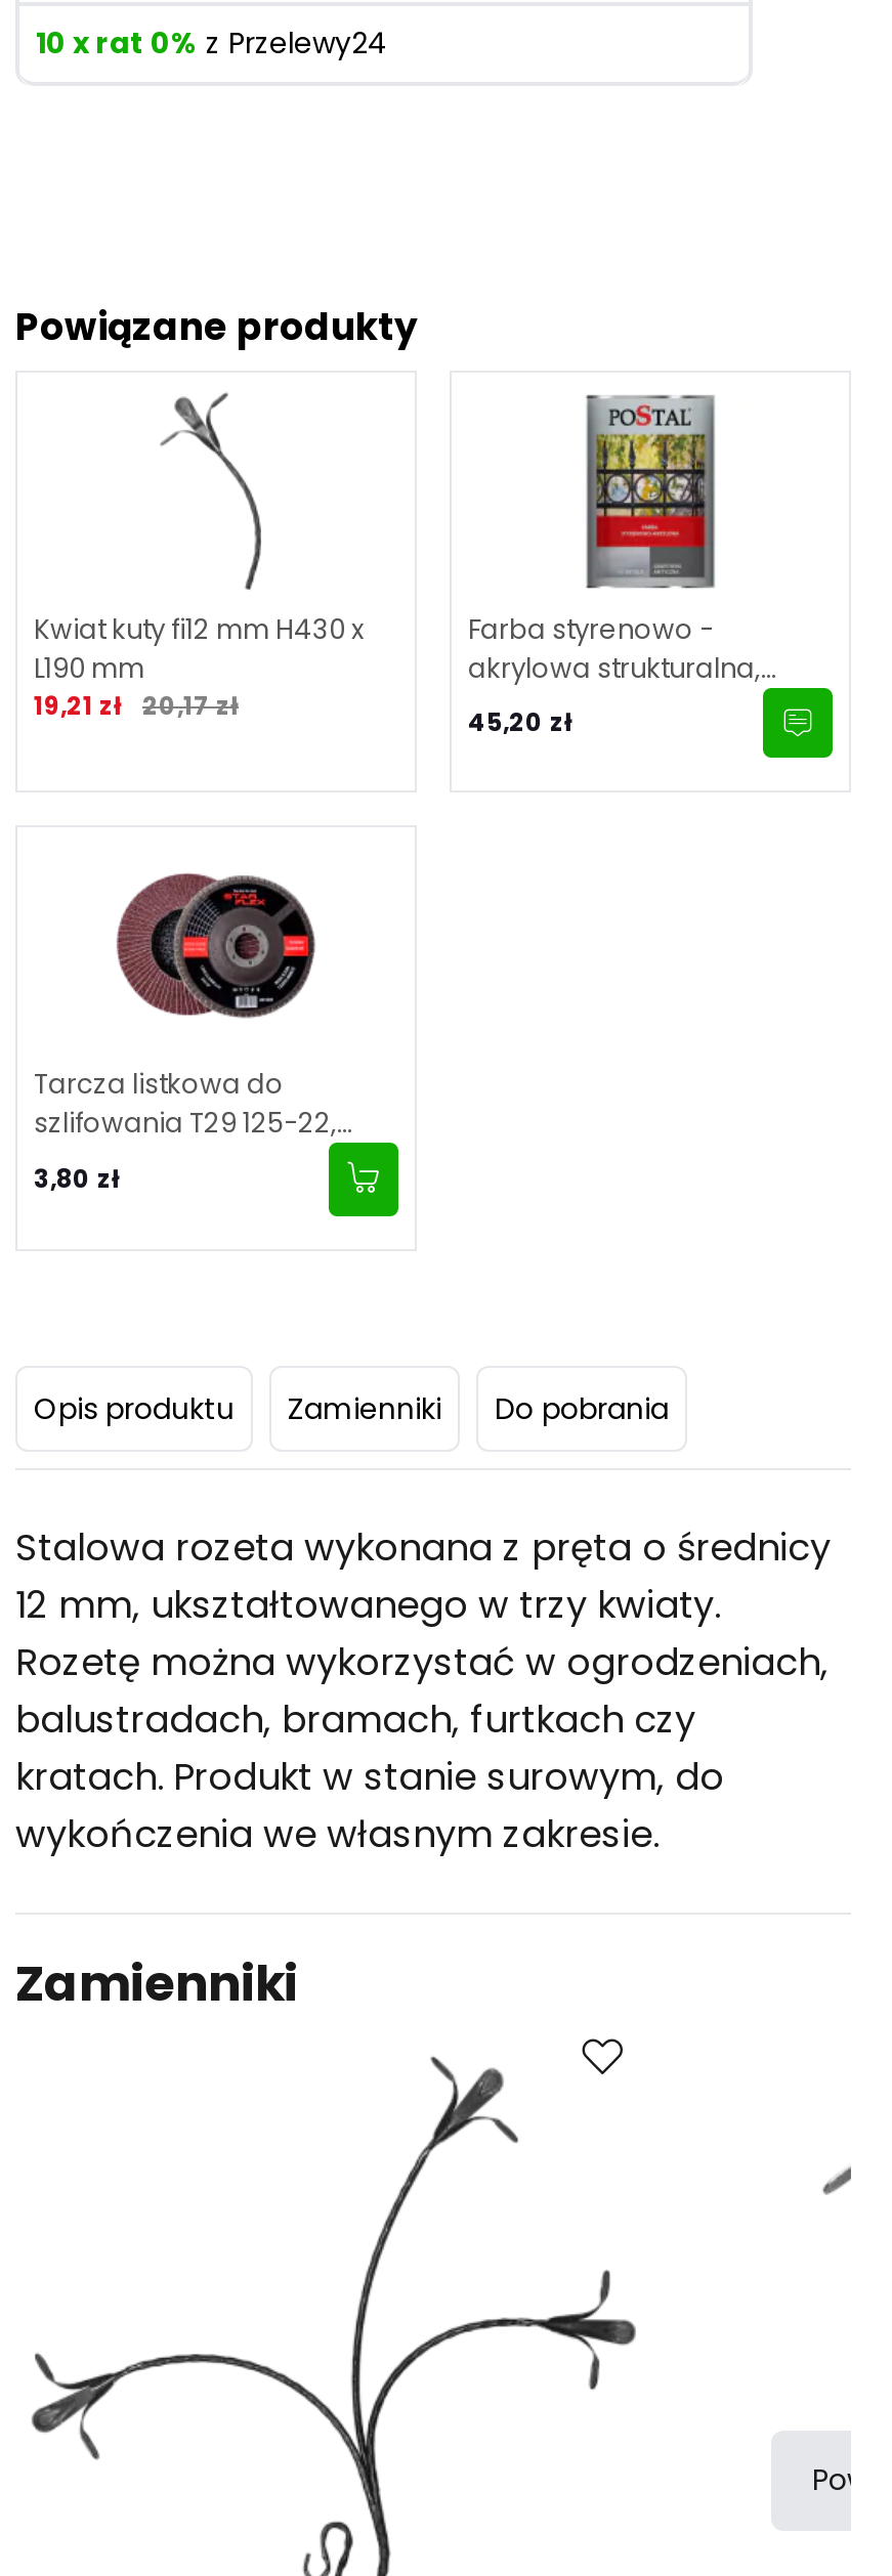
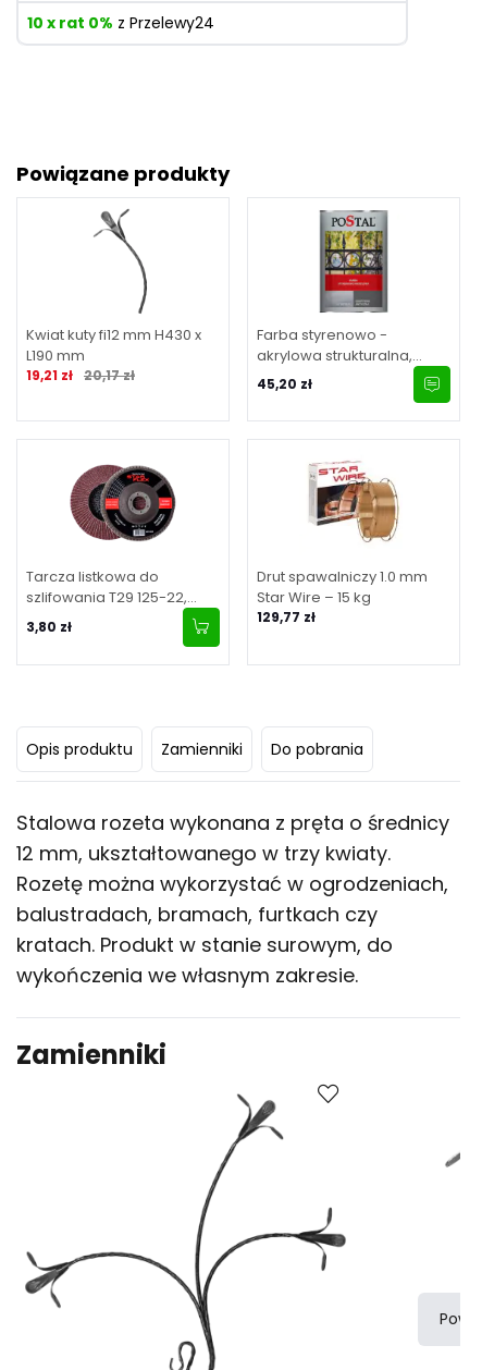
none -> [257,461,428,626] [image] | Drut spawalniczy 1.0 mm | Star Wire – 15 kg | 129,77 zł

